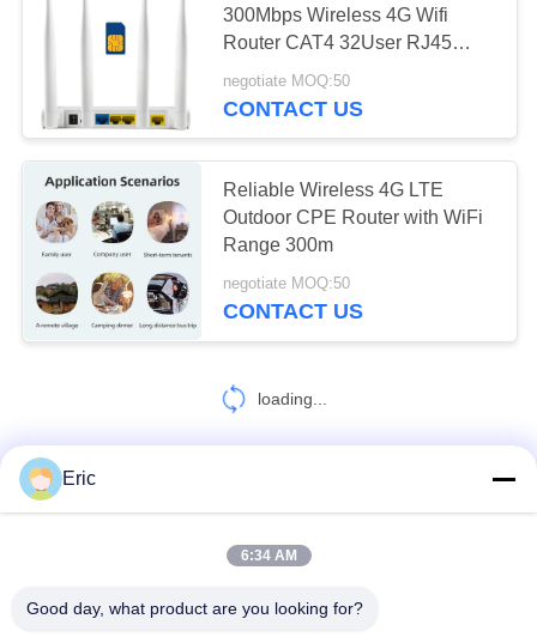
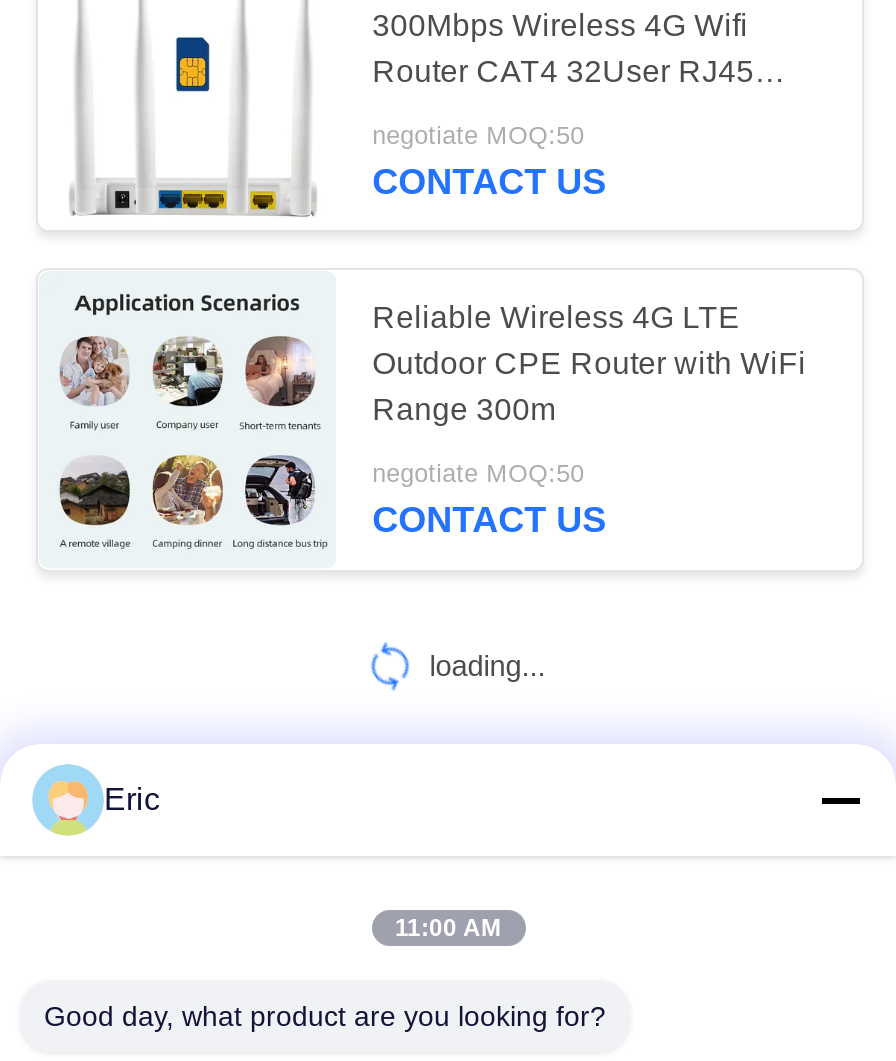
[240,547,297,564] 6:34 AM -> [395,914,501,942] 11:00 AM

